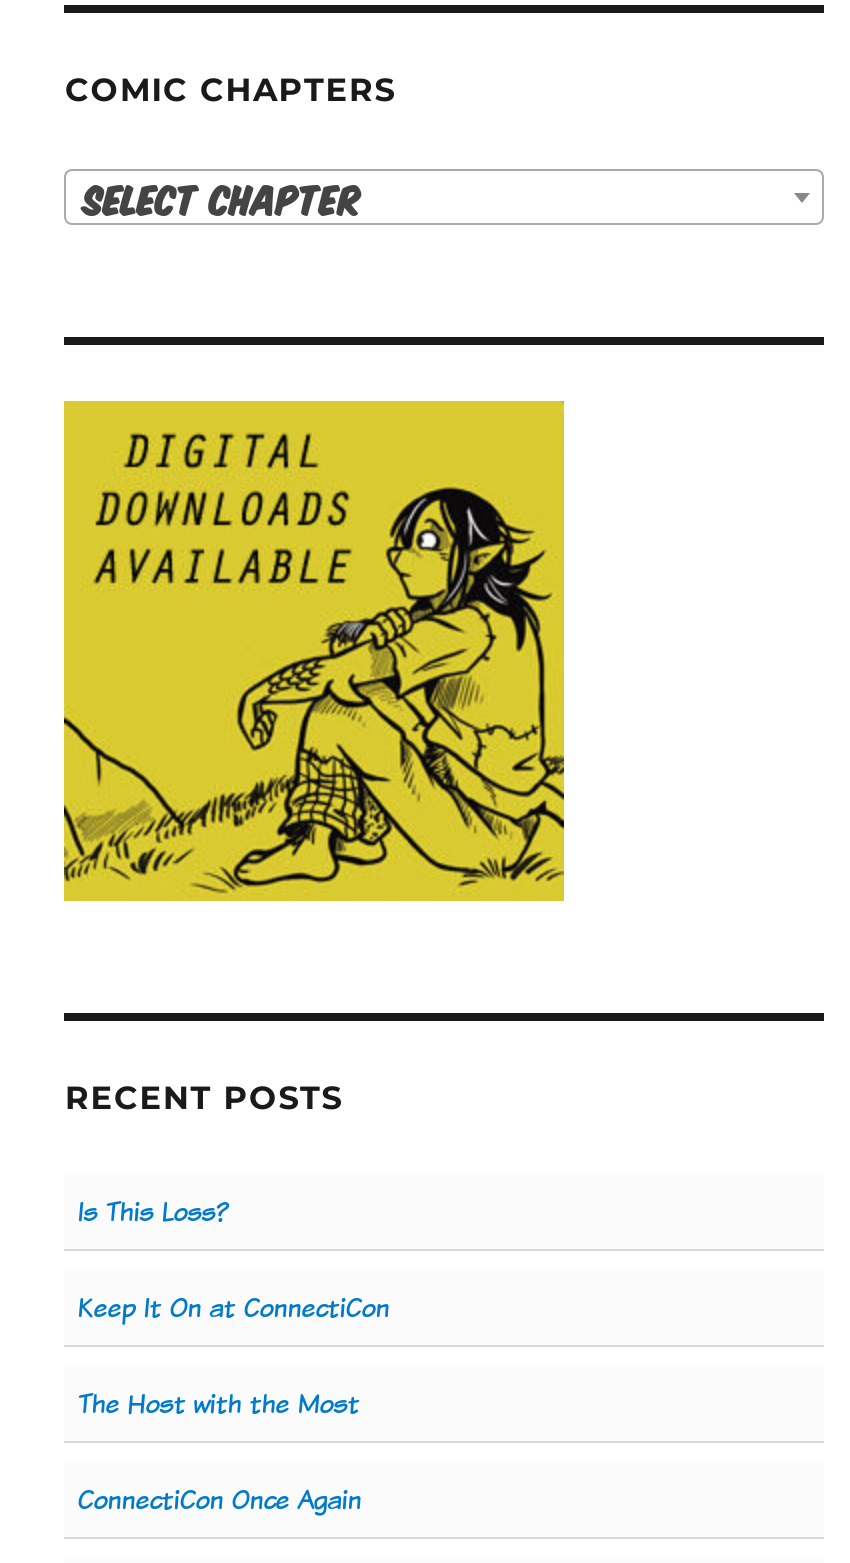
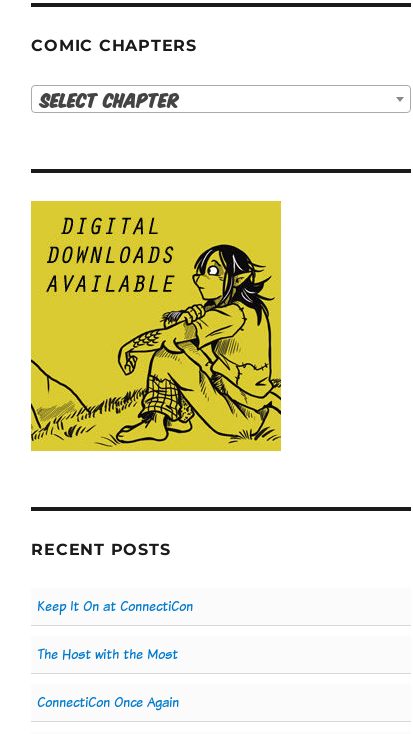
[77,1192,229,1230] Is This Loss? -> none

